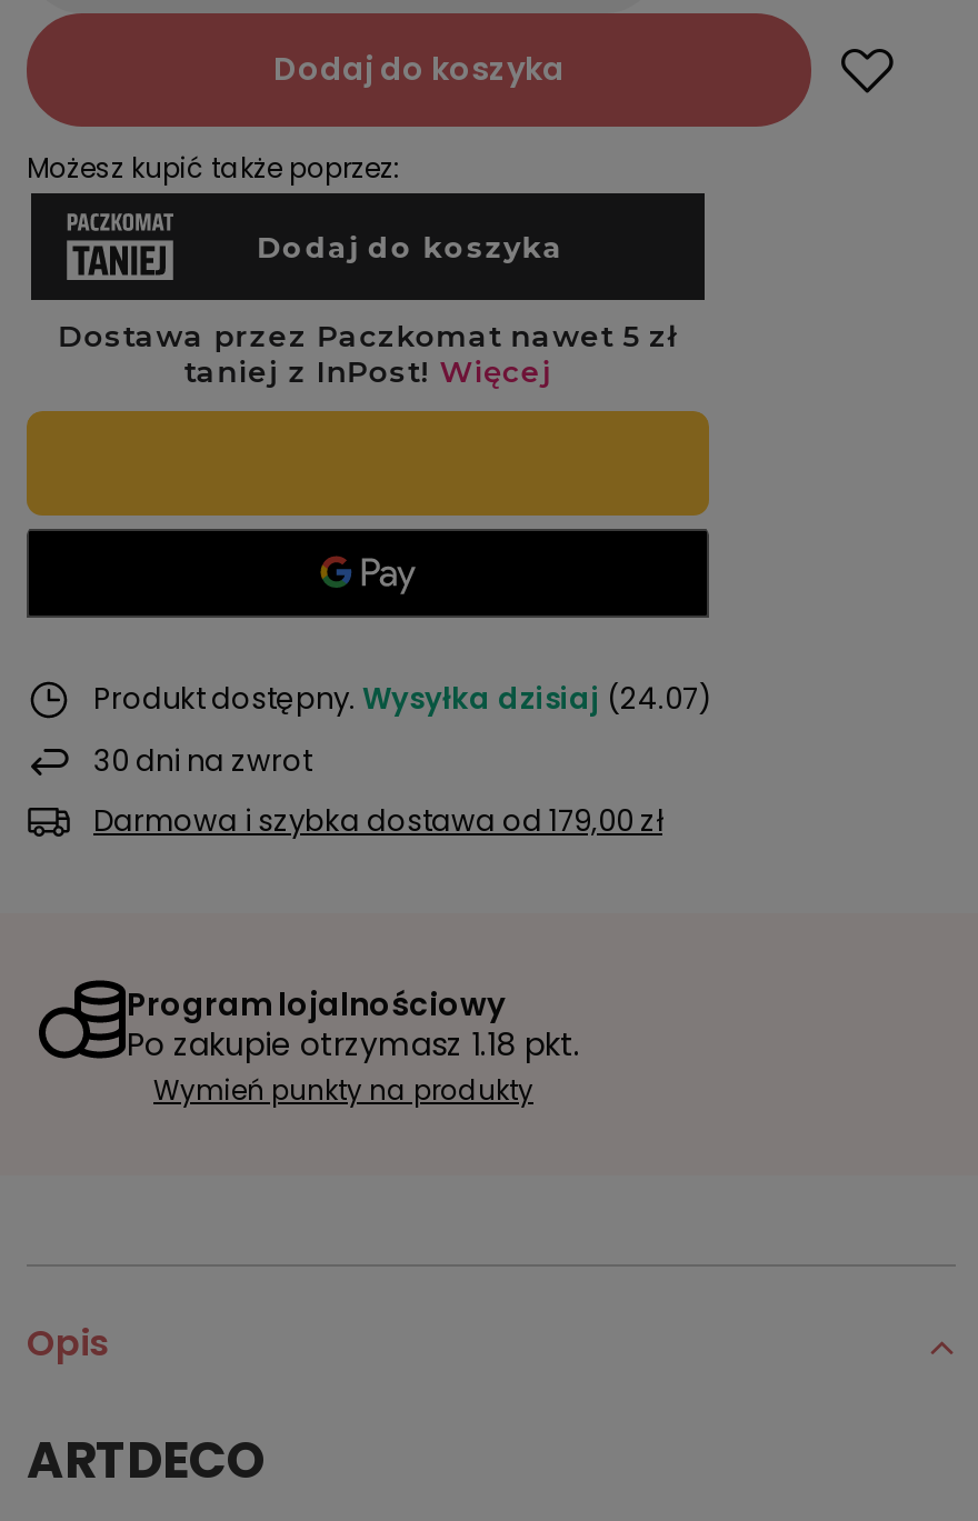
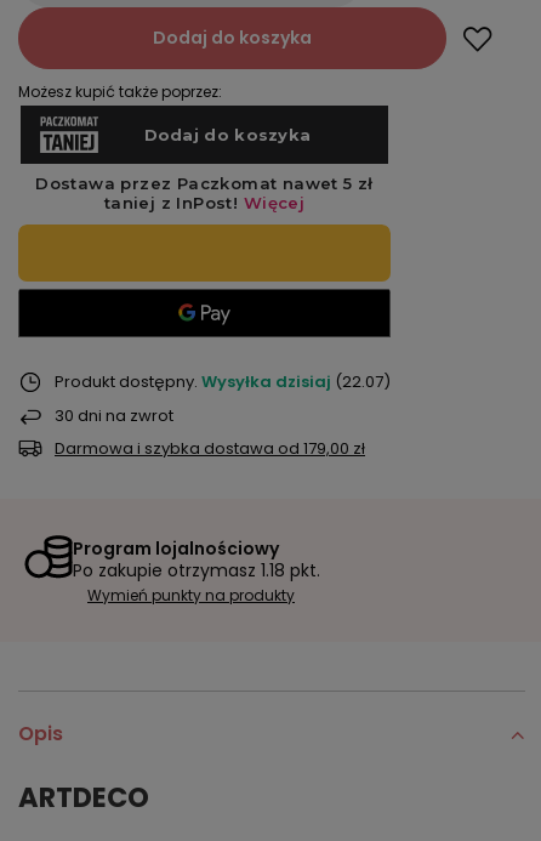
[93,678,711,720] Produkt dostępny Wysyłka dzisiaj (24.07) -> [55,370,391,393] Produkt dostępny Wysyłka dzisiaj (22.07)

